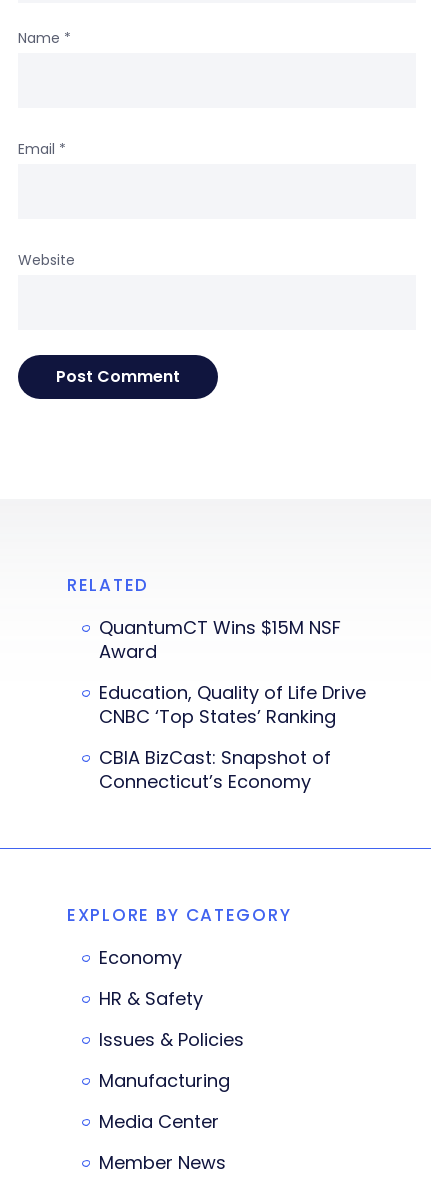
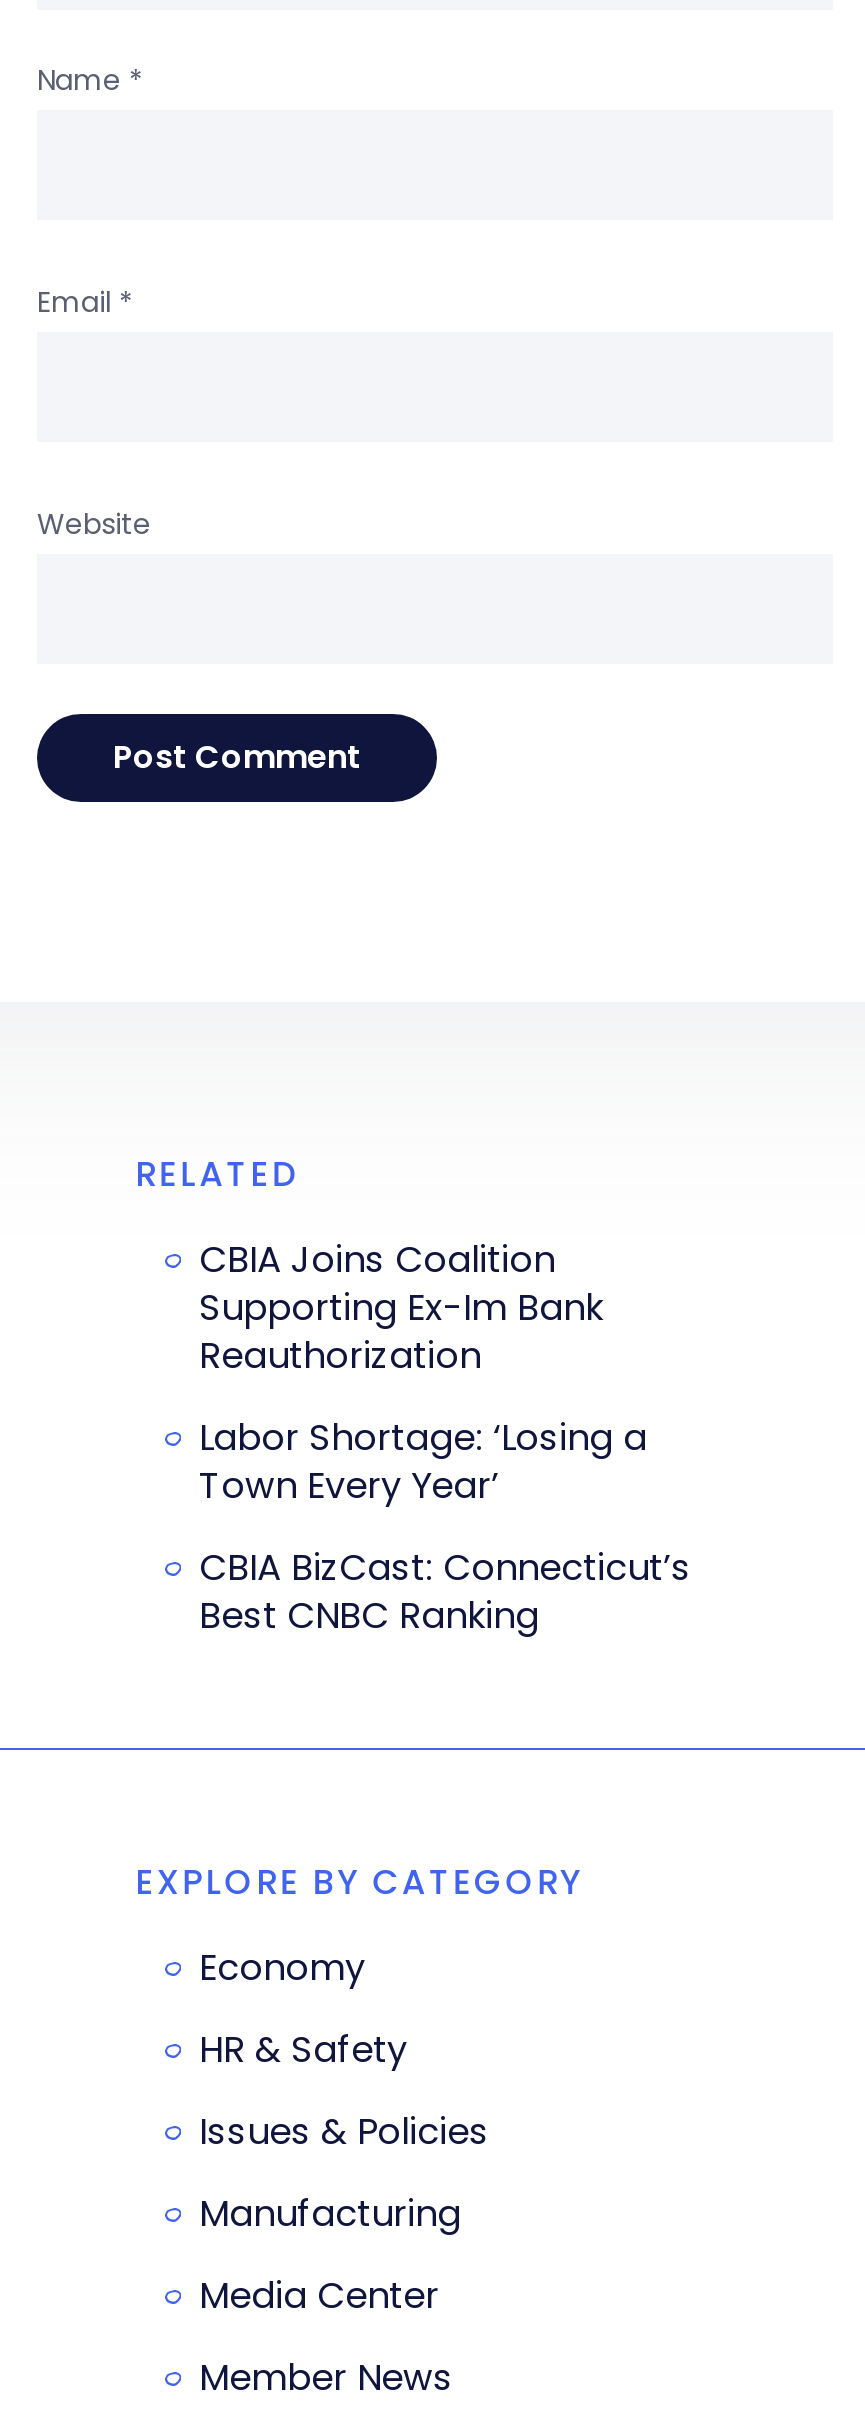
[99,615,341,664] QuantumCT Wins $15M NSF | Award -> [199,1235,603,1381] CBIA Joins Coalition | Supporting Ex-Im Bank | Reauthorization
[99,680,366,729] Education, Quality of Life Drive | CNBC ‘Top States’ Ranking -> [199,1413,647,1511] Labor Shortage: ‘Losing a | Town Every Year’
[99,745,331,794] CBIA BizCast: Snapshot of | Connecticut’s Economy -> [199,1543,691,1641] CBIA BizCast: Connecticut’s | Best CNBC Ranking

